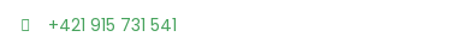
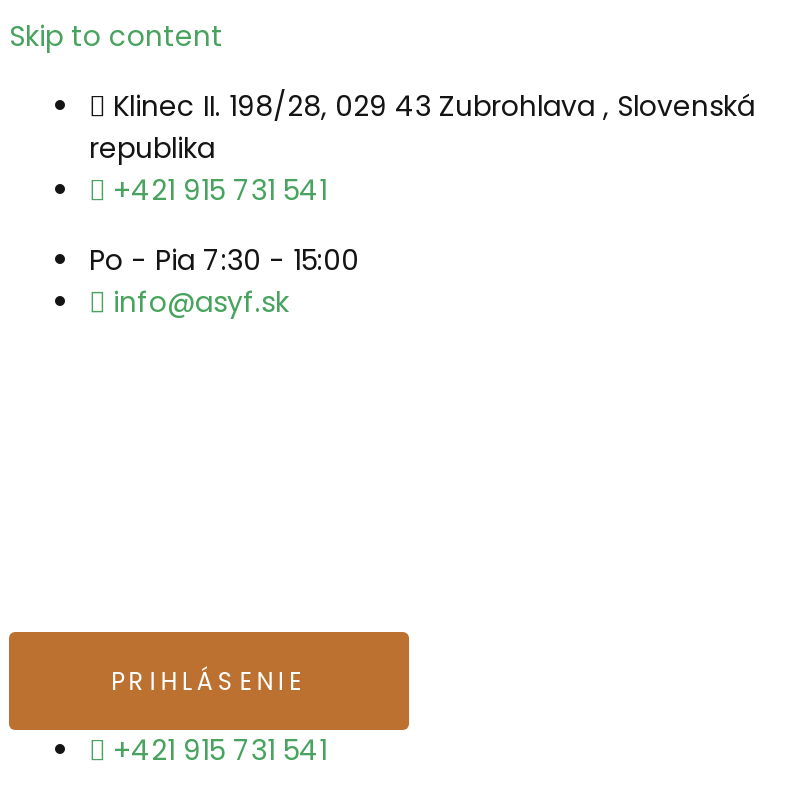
none -> [9,16,755,322] Skip to content | Klinec II. 198/28, 029 43 Zubrohlava , Slovenská | republika | +421 915 731 541 | Po - Pia 7:30 - 15:00 | info@asyf.sk
none -> [111,664,306,698] PRIHLÁSENIE

